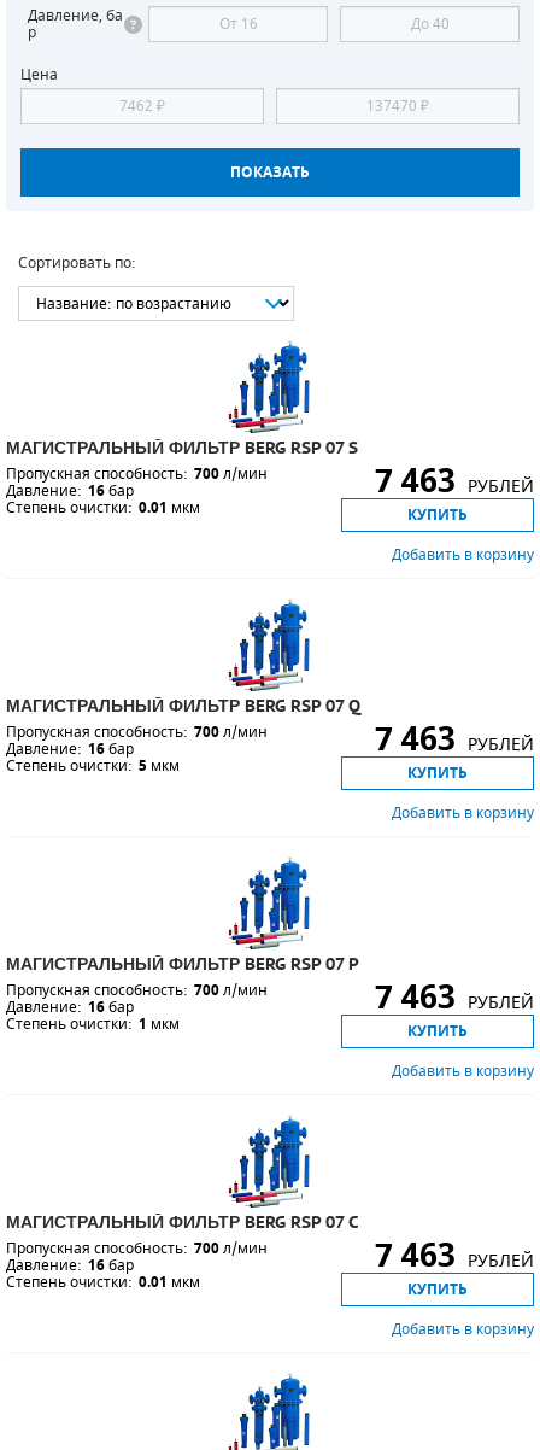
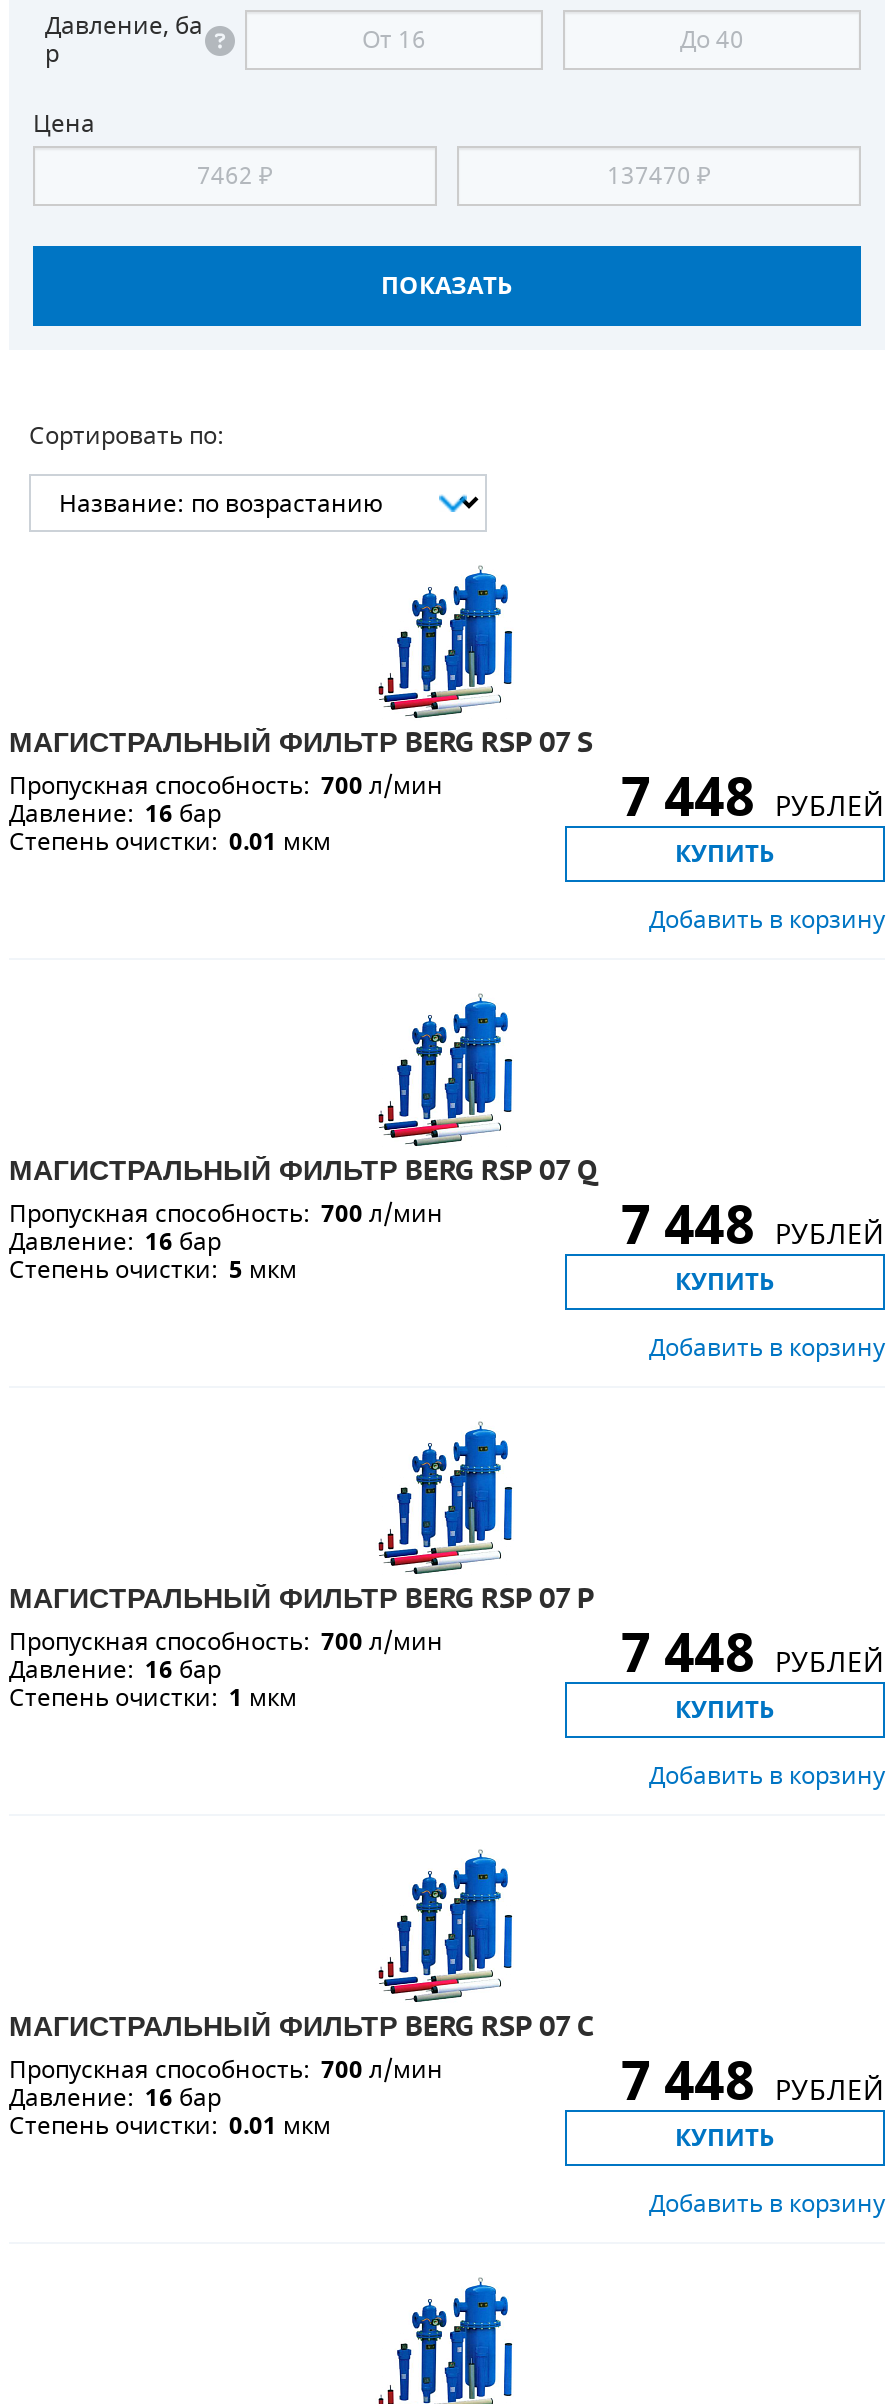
[375,457,534,505] 7 463 РУБЛЕЙ -> [621,758,885,838] 7 448 РУБЛЕЙ
[375,715,534,764] 7 463 РУБЛЕЙ -> [621,1186,885,1266] 7 448 РУБЛЕЙ
[375,974,534,1022] 7 463 РУБЛЕЙ -> [621,1614,885,1694] 7 448 РУБЛЕЙ
[375,1232,534,1280] 7 463 РУБЛЕЙ -> [621,2042,885,2122] 7 448 РУБЛЕЙ

